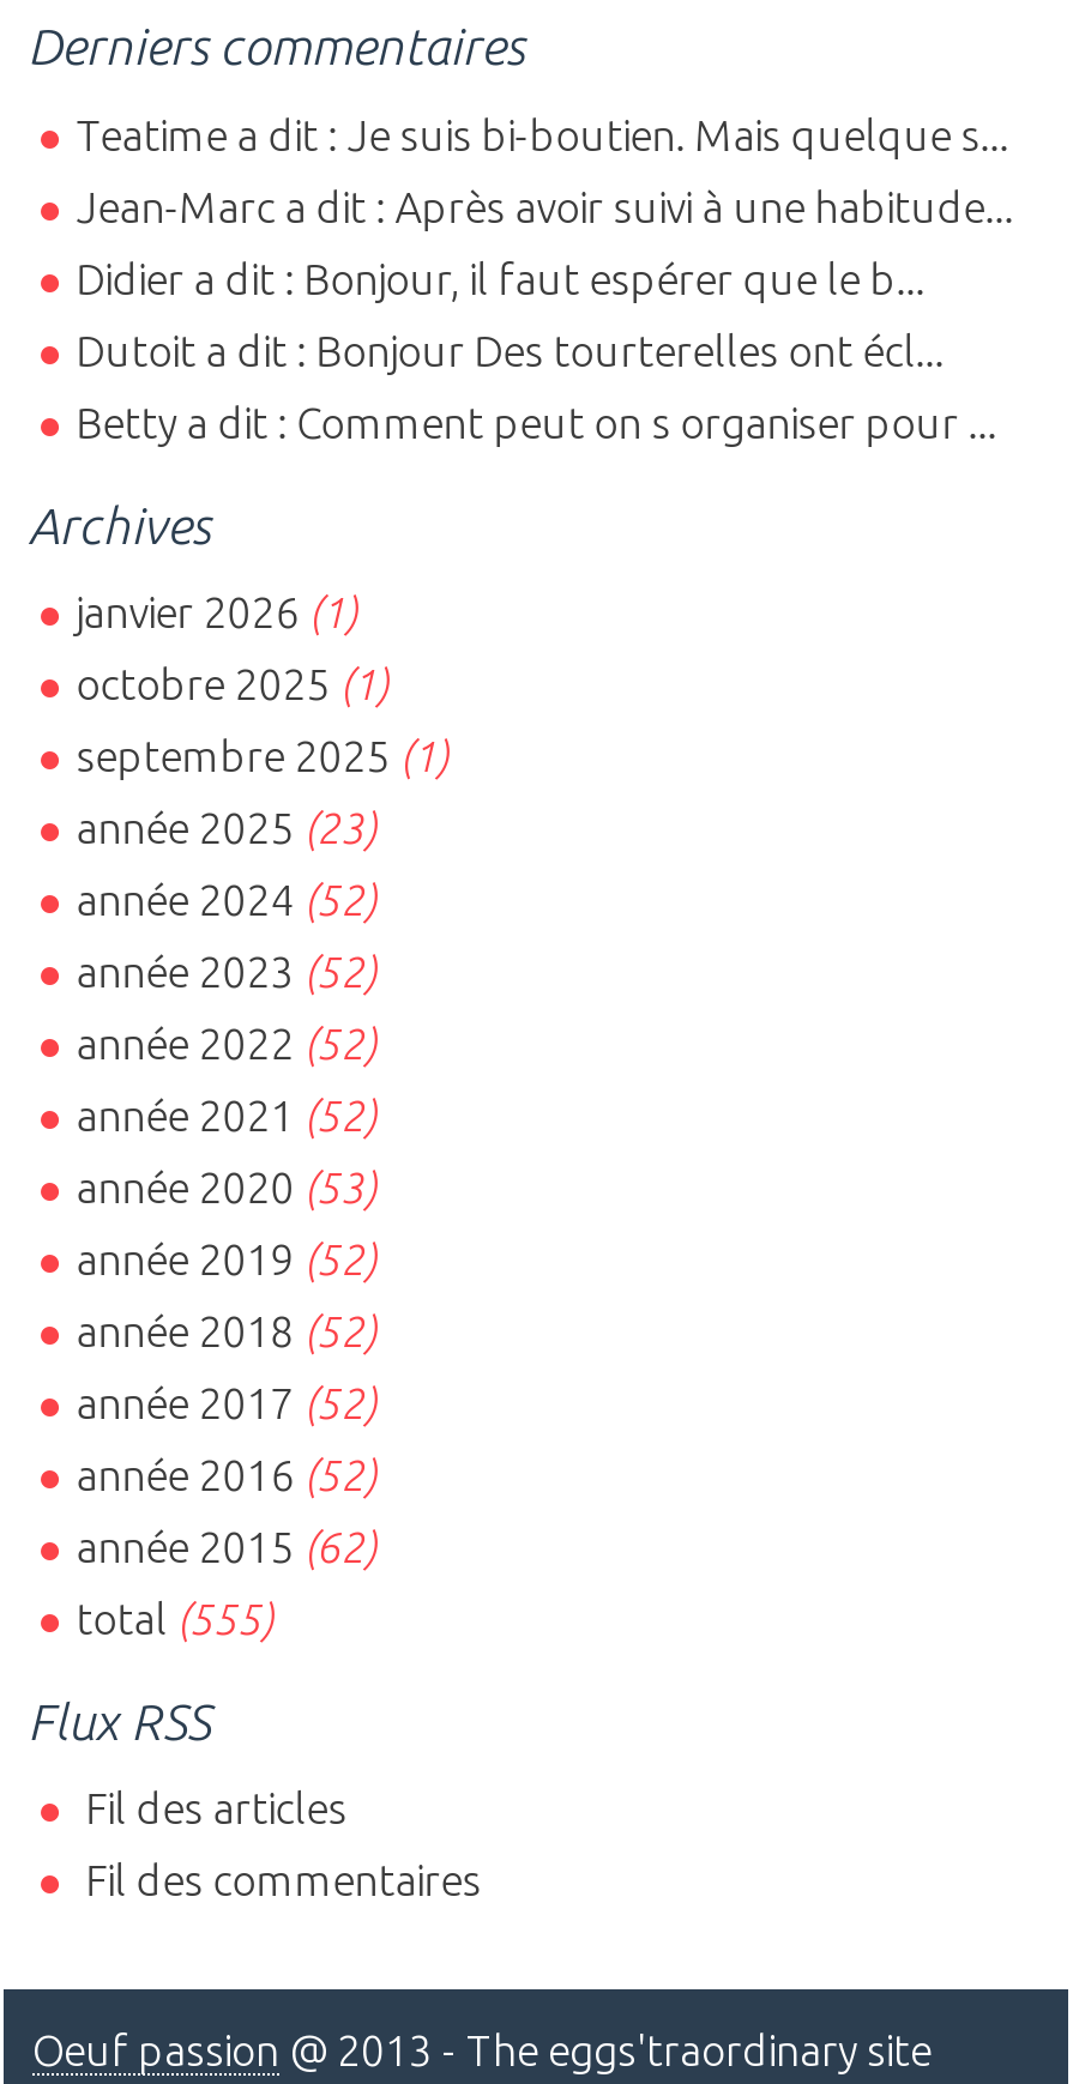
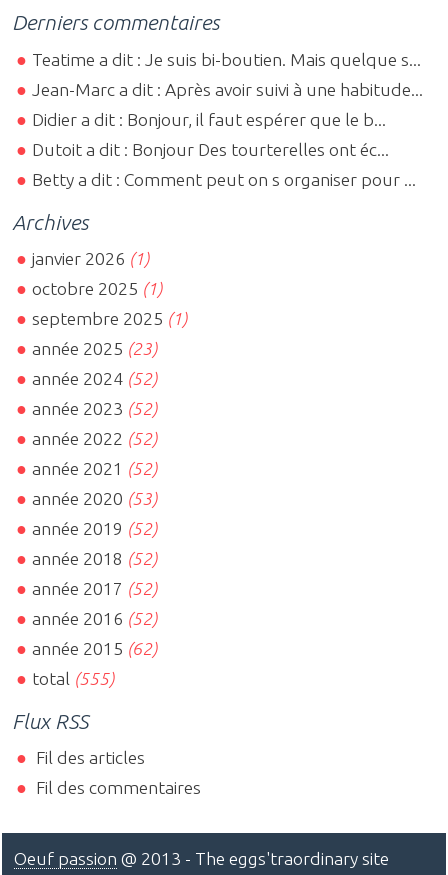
[76,327,944,373] Dutoit a dit : Bonjour Des tourterelles ont écl... -> [32,140,389,159] Dutoit a dit : Bonjour Des tourterelles ont éc...

